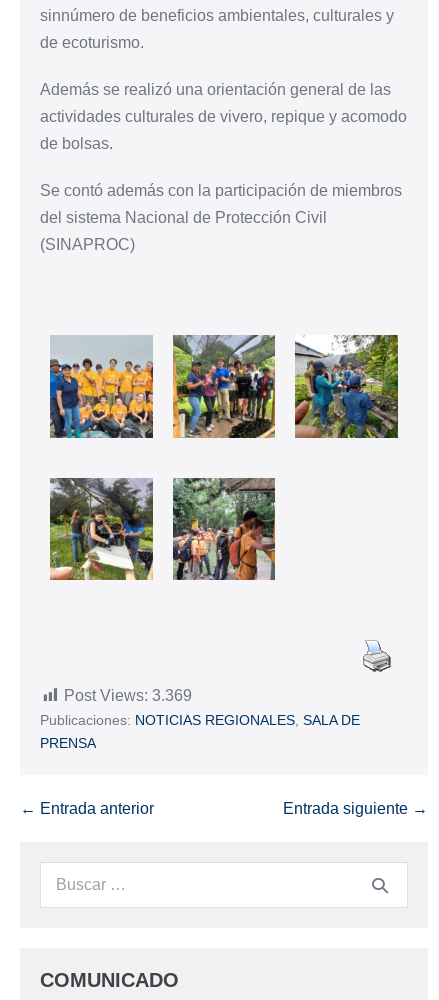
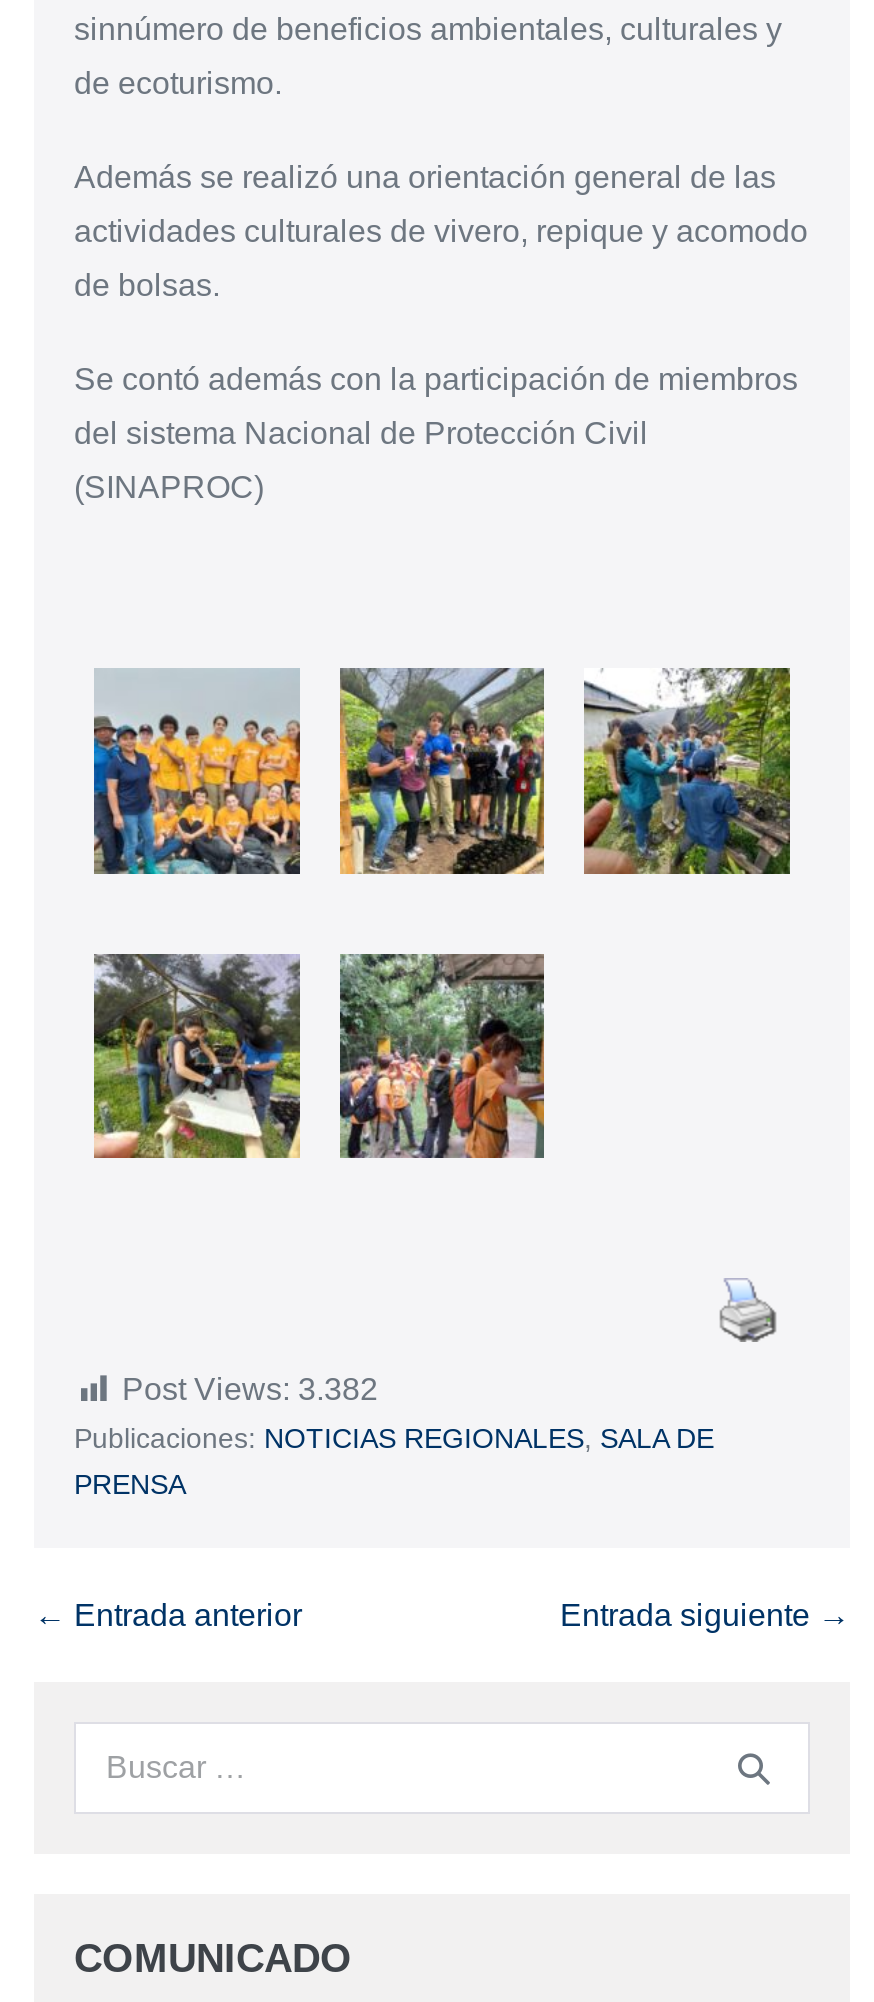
[64,687,192,704] Post Views: 3.369 -> [122,1372,378,1406] Post Views: 3.382

